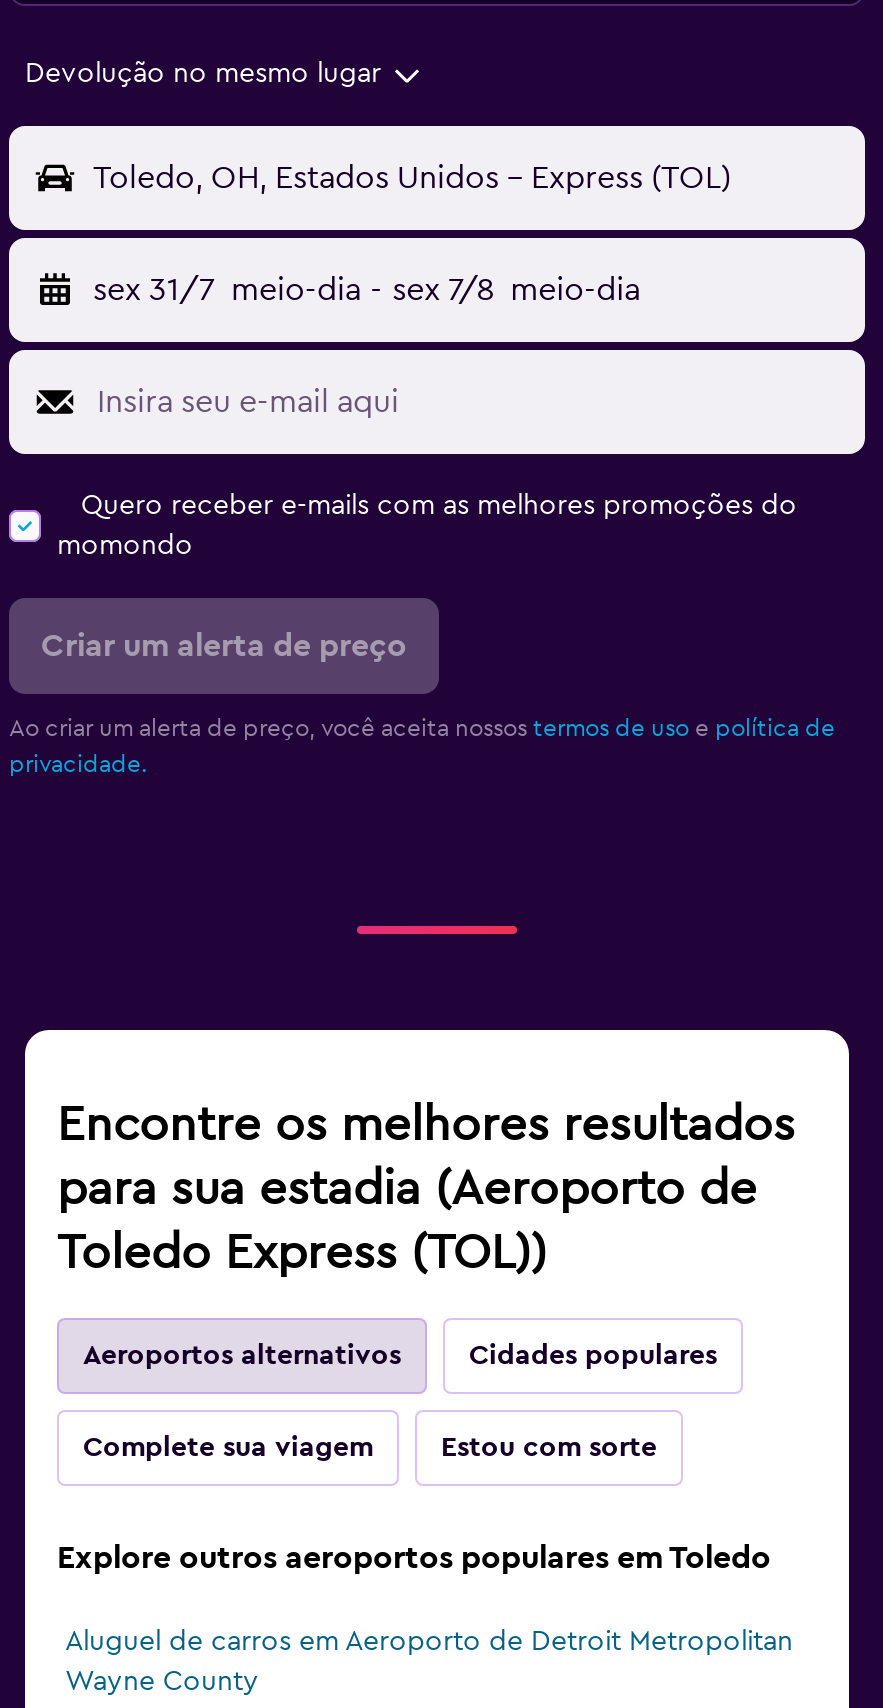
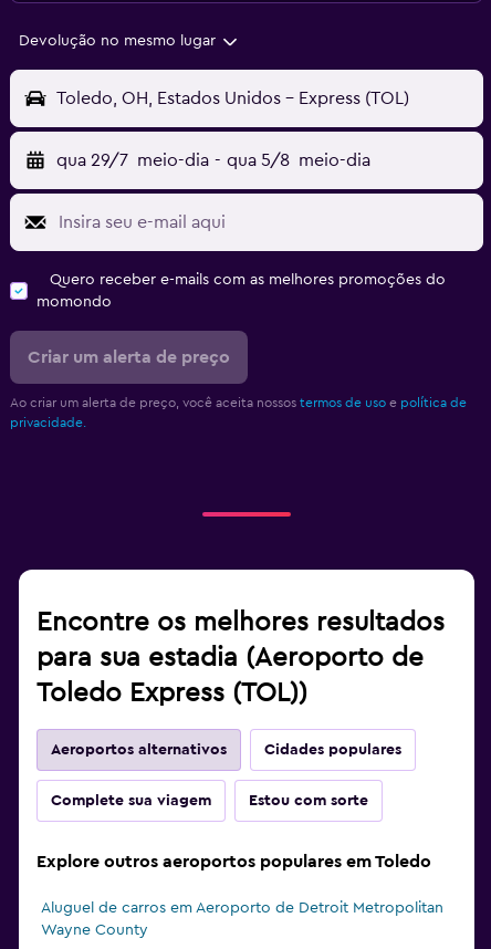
[93,275,640,307] sex 31/7 meio-dia - sex 7/8 meio-dia -> [56,152,370,170] qua 29/7 meio-dia - qua 5/8 meio-dia

